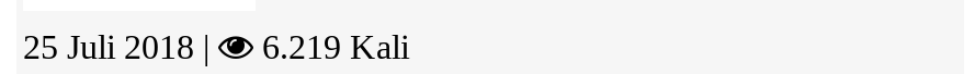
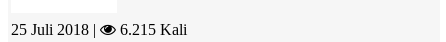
[253,29,409,66] 6.219 Kali -> [116,21,187,38] 6.215 Kali

